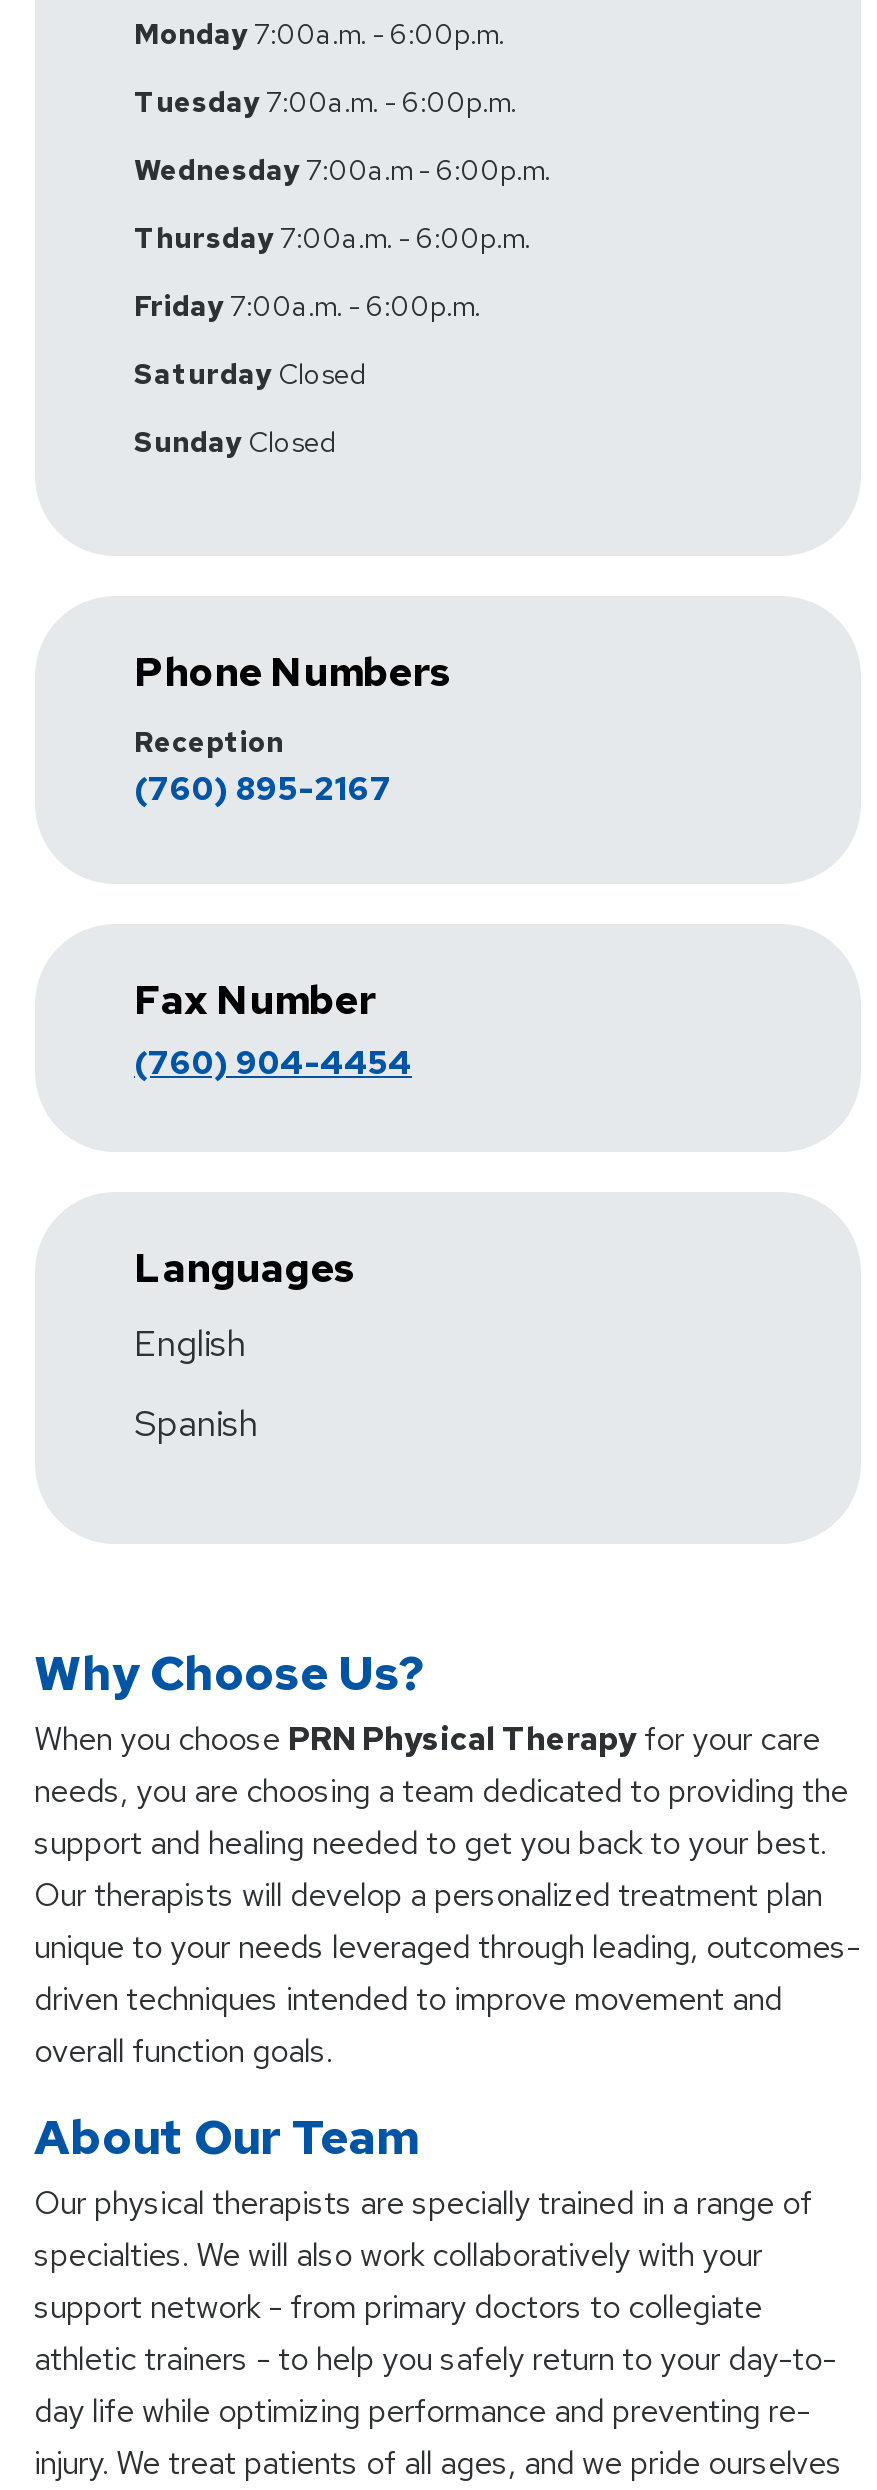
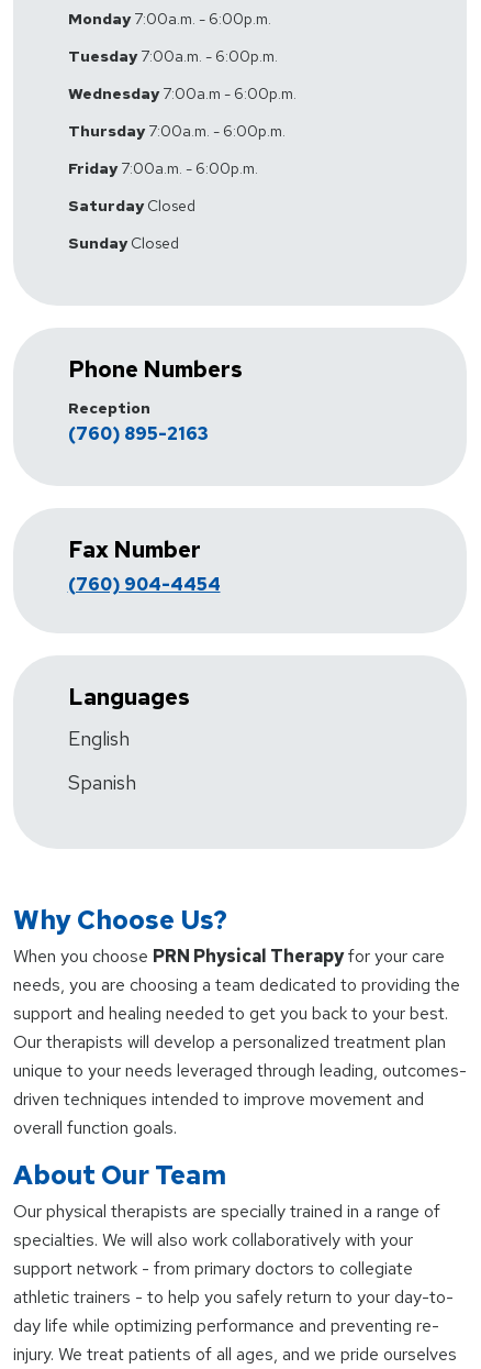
[134,767,392,809] (760) 895-2167 -> [68,422,208,445] (760) 895-2163

